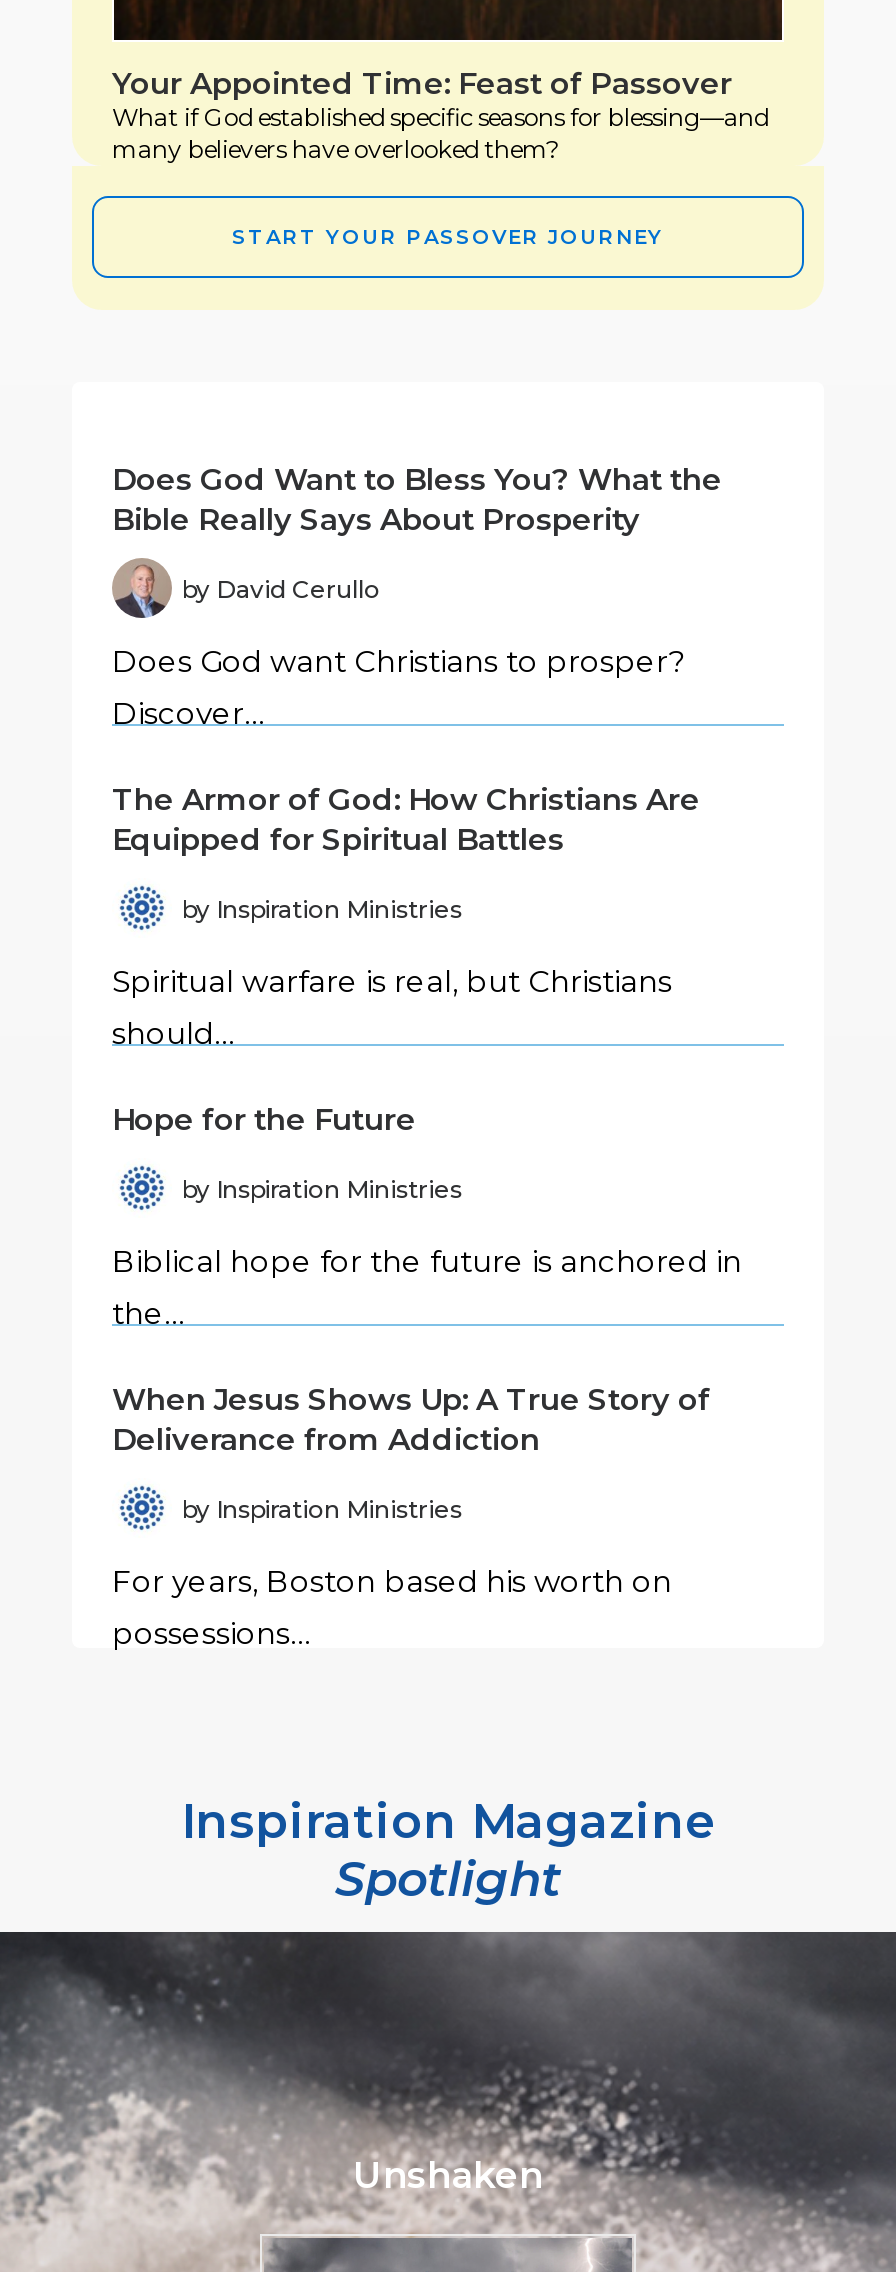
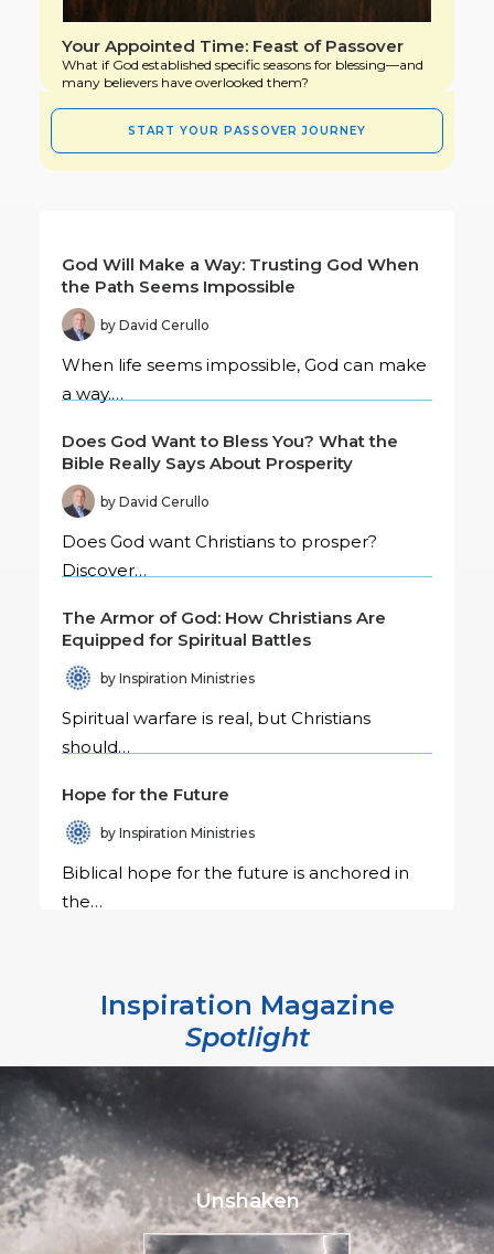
none -> [62,254,427,404] God Will Make a Way: Trusting God When | the Path Seems Impossible | by David Cerullo | When life seems impossible, God can make | a way.…
moved [112,460,742,1332] -> [62,431,409,912]: Does God Want to Bless You? What the | Bible Really Says About Prosperity | by David Cerullo | ... | Biblical hope for the future is anchored in | the…
[112,1380,710,1652] When Jesus Shows Up: A True Story of | Deliverance from Addiction | by Inspiration Ministries | For years, Boston based his worth on | possessions… -> none

